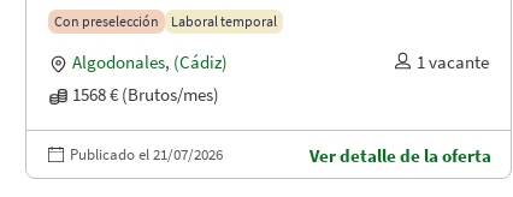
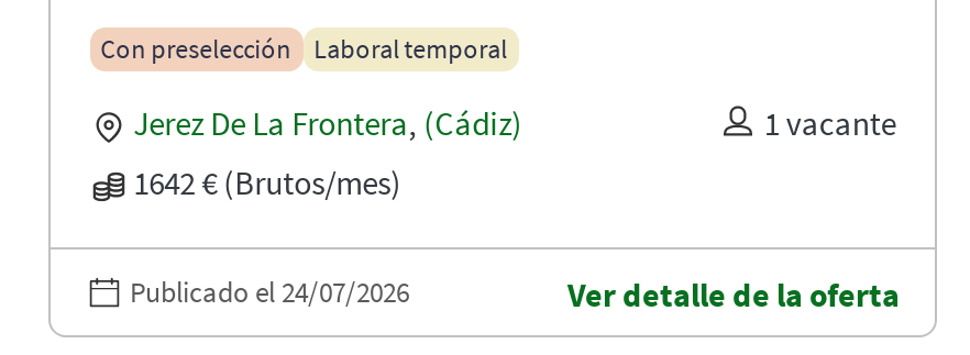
[72,50,227,73] Algodonales, (Cádiz) -> [133,101,523,143] Jerez De La Frontera, (Cádiz)
[72,82,219,105] 1568 € (Brutos/mes) -> [133,161,402,202] 1642 € (Brutos/mes)
[70,144,223,164] Publicado el 21/07/2026 -> [130,273,409,310] Publicado el 24/07/2026

